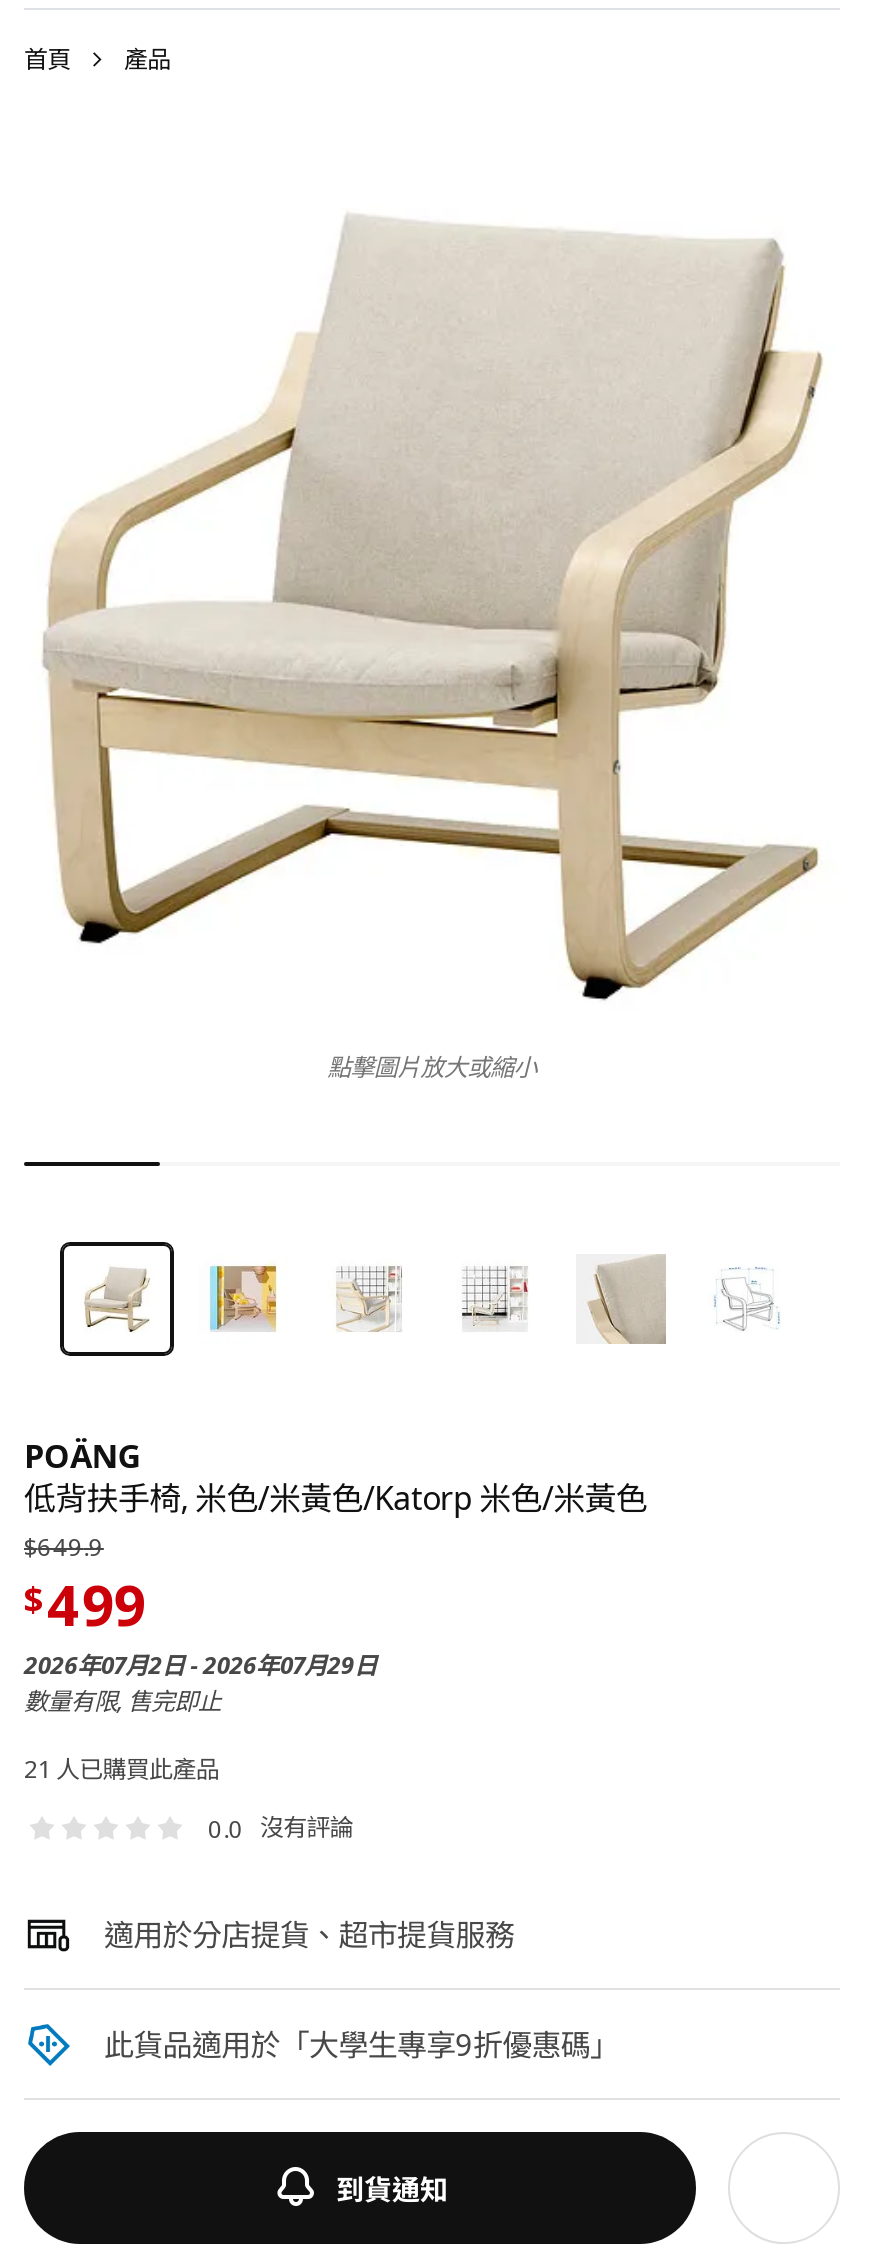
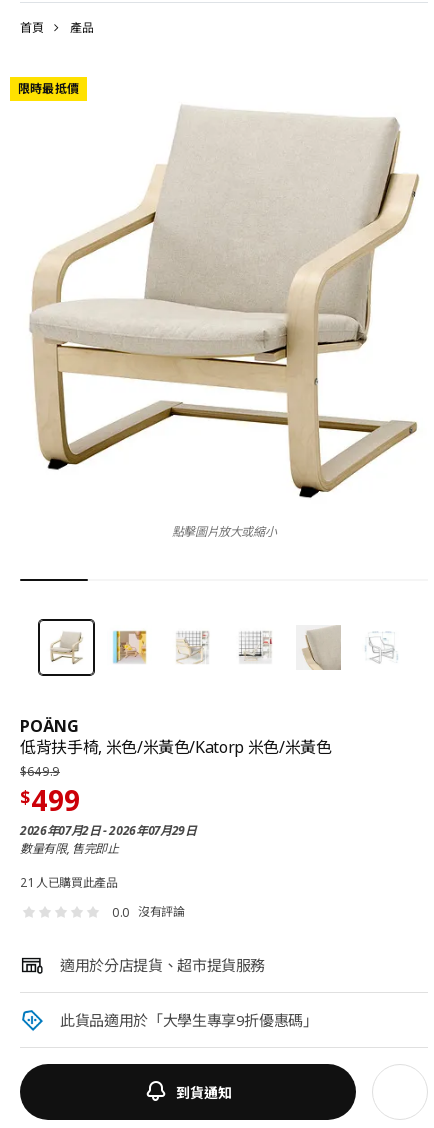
none -> [18,80,79,97] 限時最抵價

